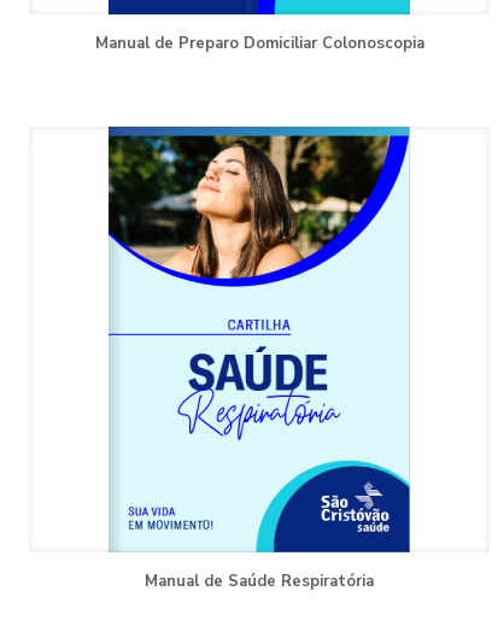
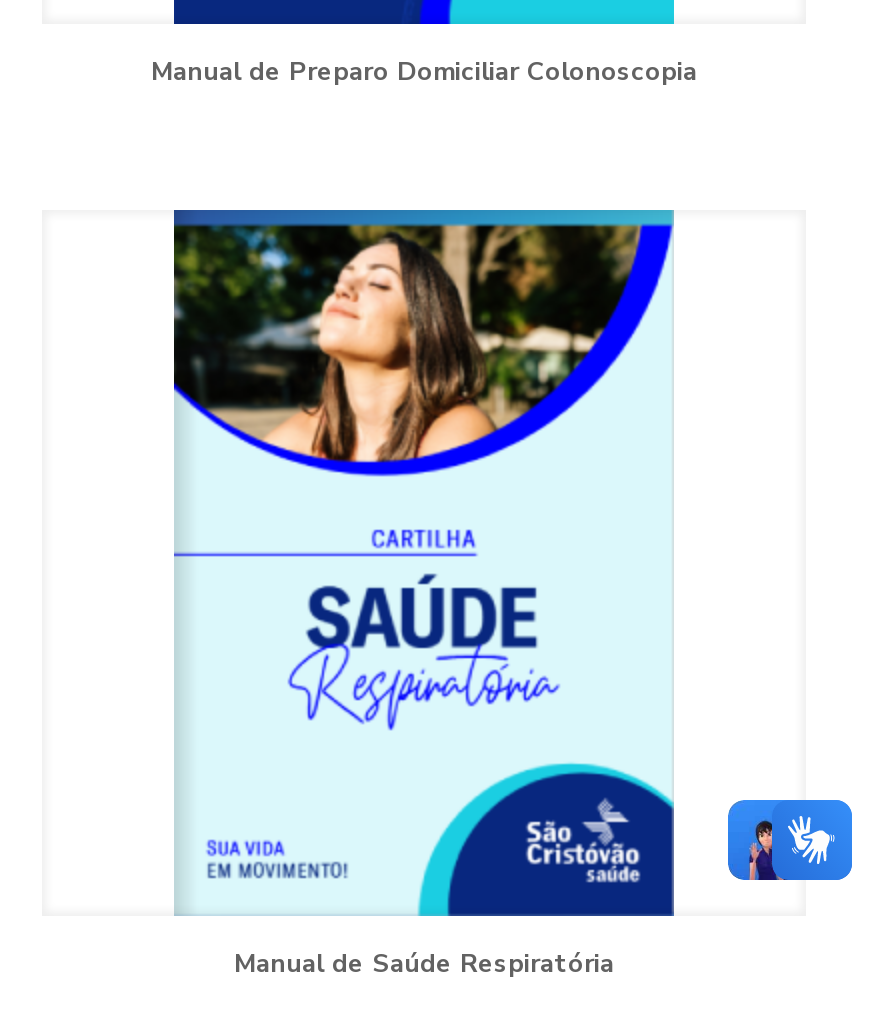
none -> [726,798,854,882] [image]

